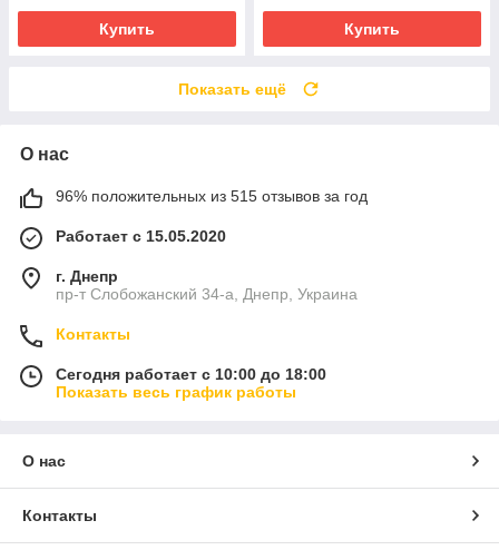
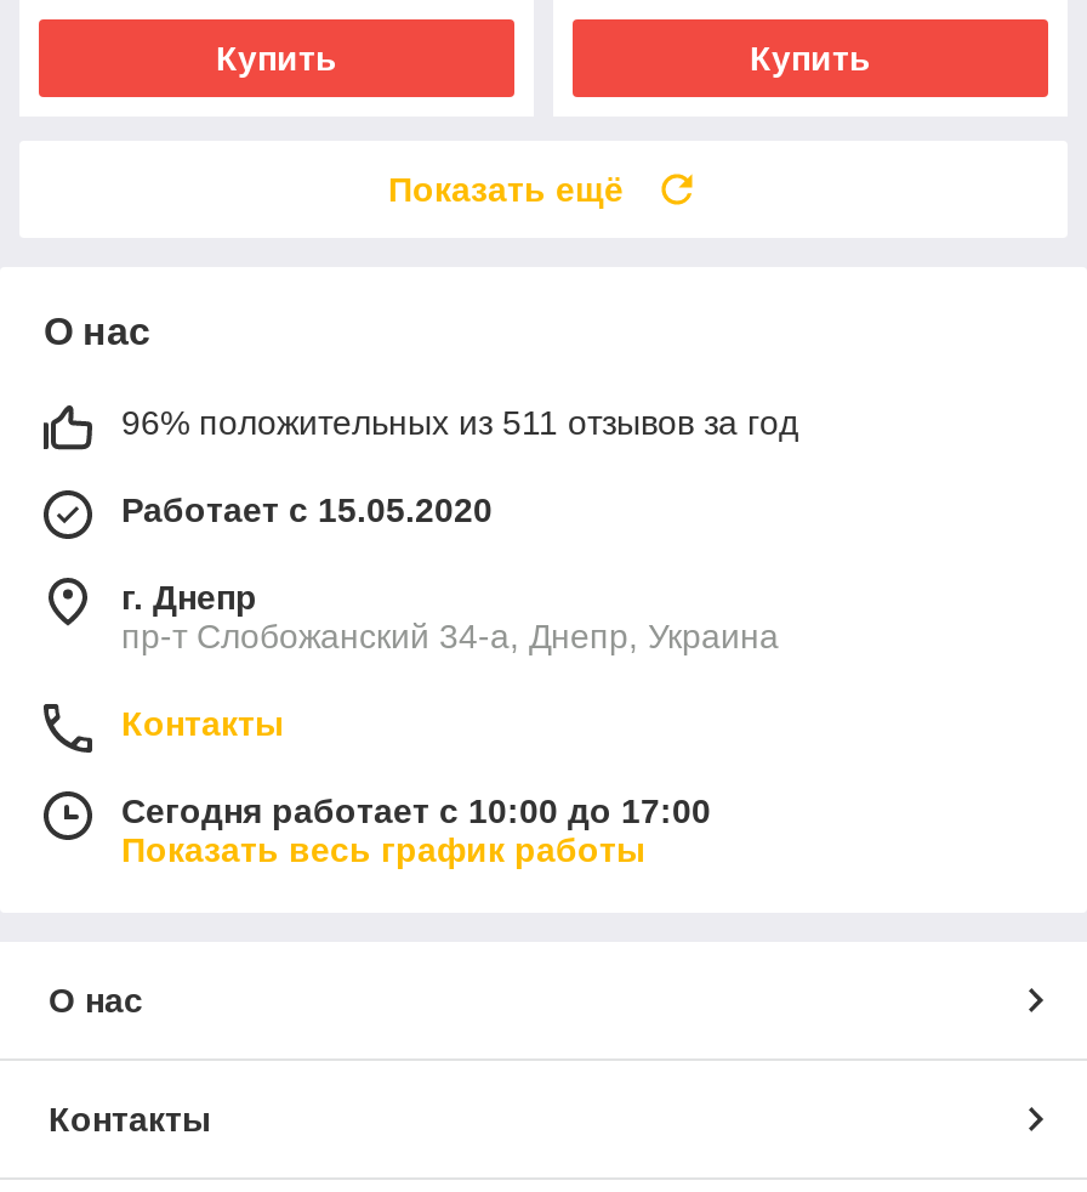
[56,187,368,205] 96% положительных из 515 отзывов за год -> [121,403,798,441] 96% положительных из 511 отзывов за год
[56,365,326,383] Сегодня работает с 10:00 до 18:00 -> [121,791,711,830] Сегодня работает с 10:00 до 17:00

